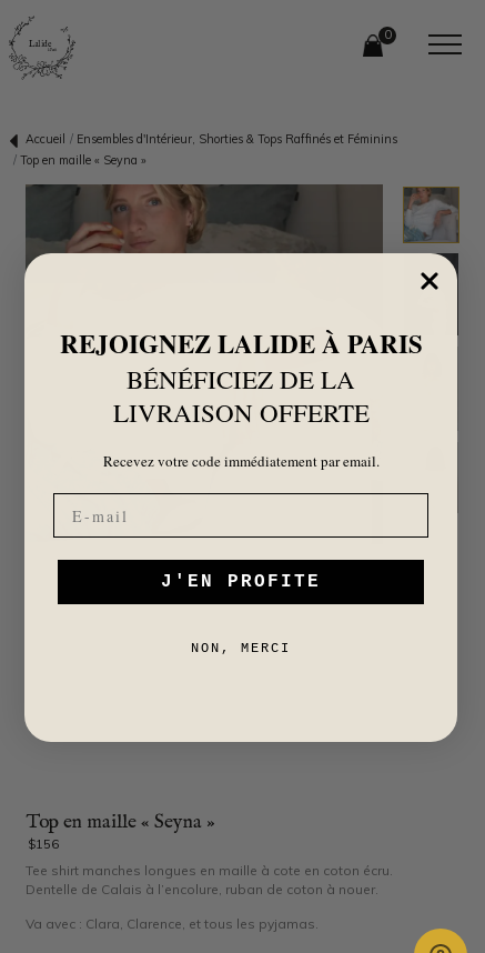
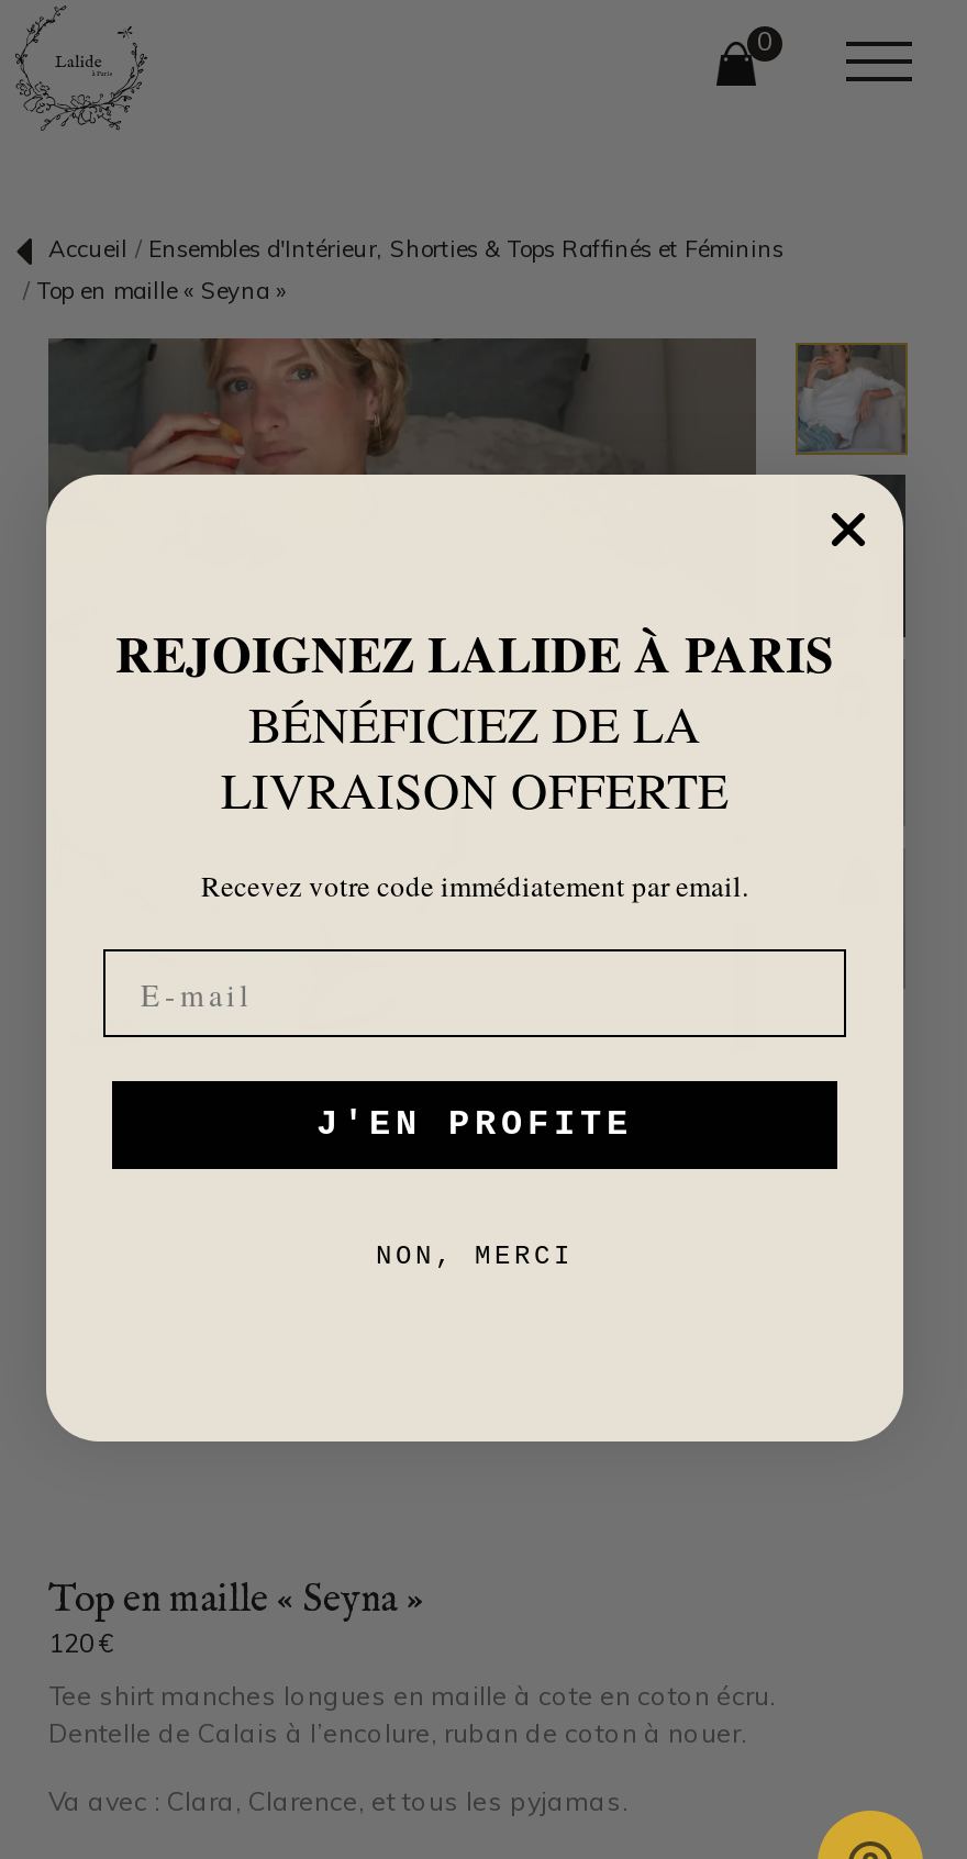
[28,836,59,852] $156 -> [48,1627,115,1660] 120 €

